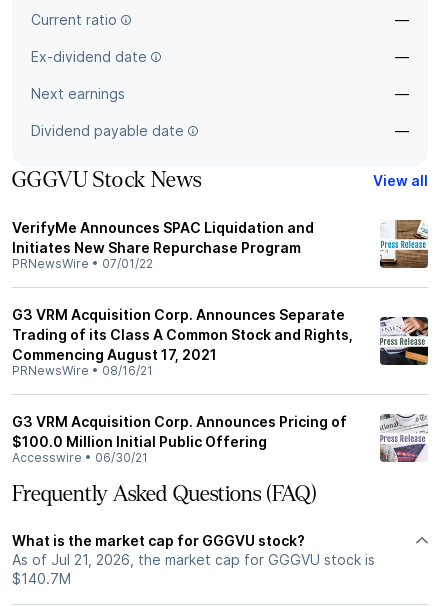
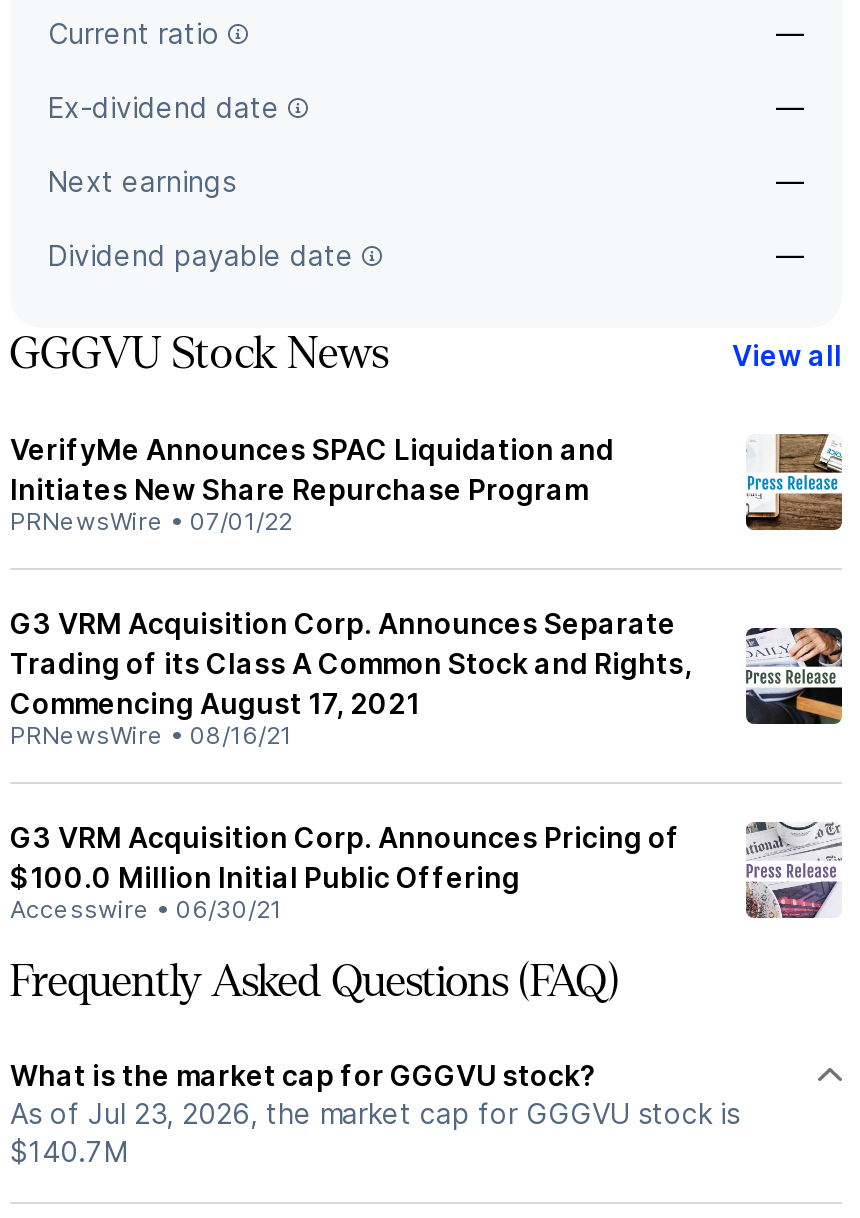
[12,551,375,568] As of Jul 21, 2026, the market cap for GGGVU stock is -> [10,1096,740,1130] As of Jul 23, 2026, the market cap for GGGVU stock is

